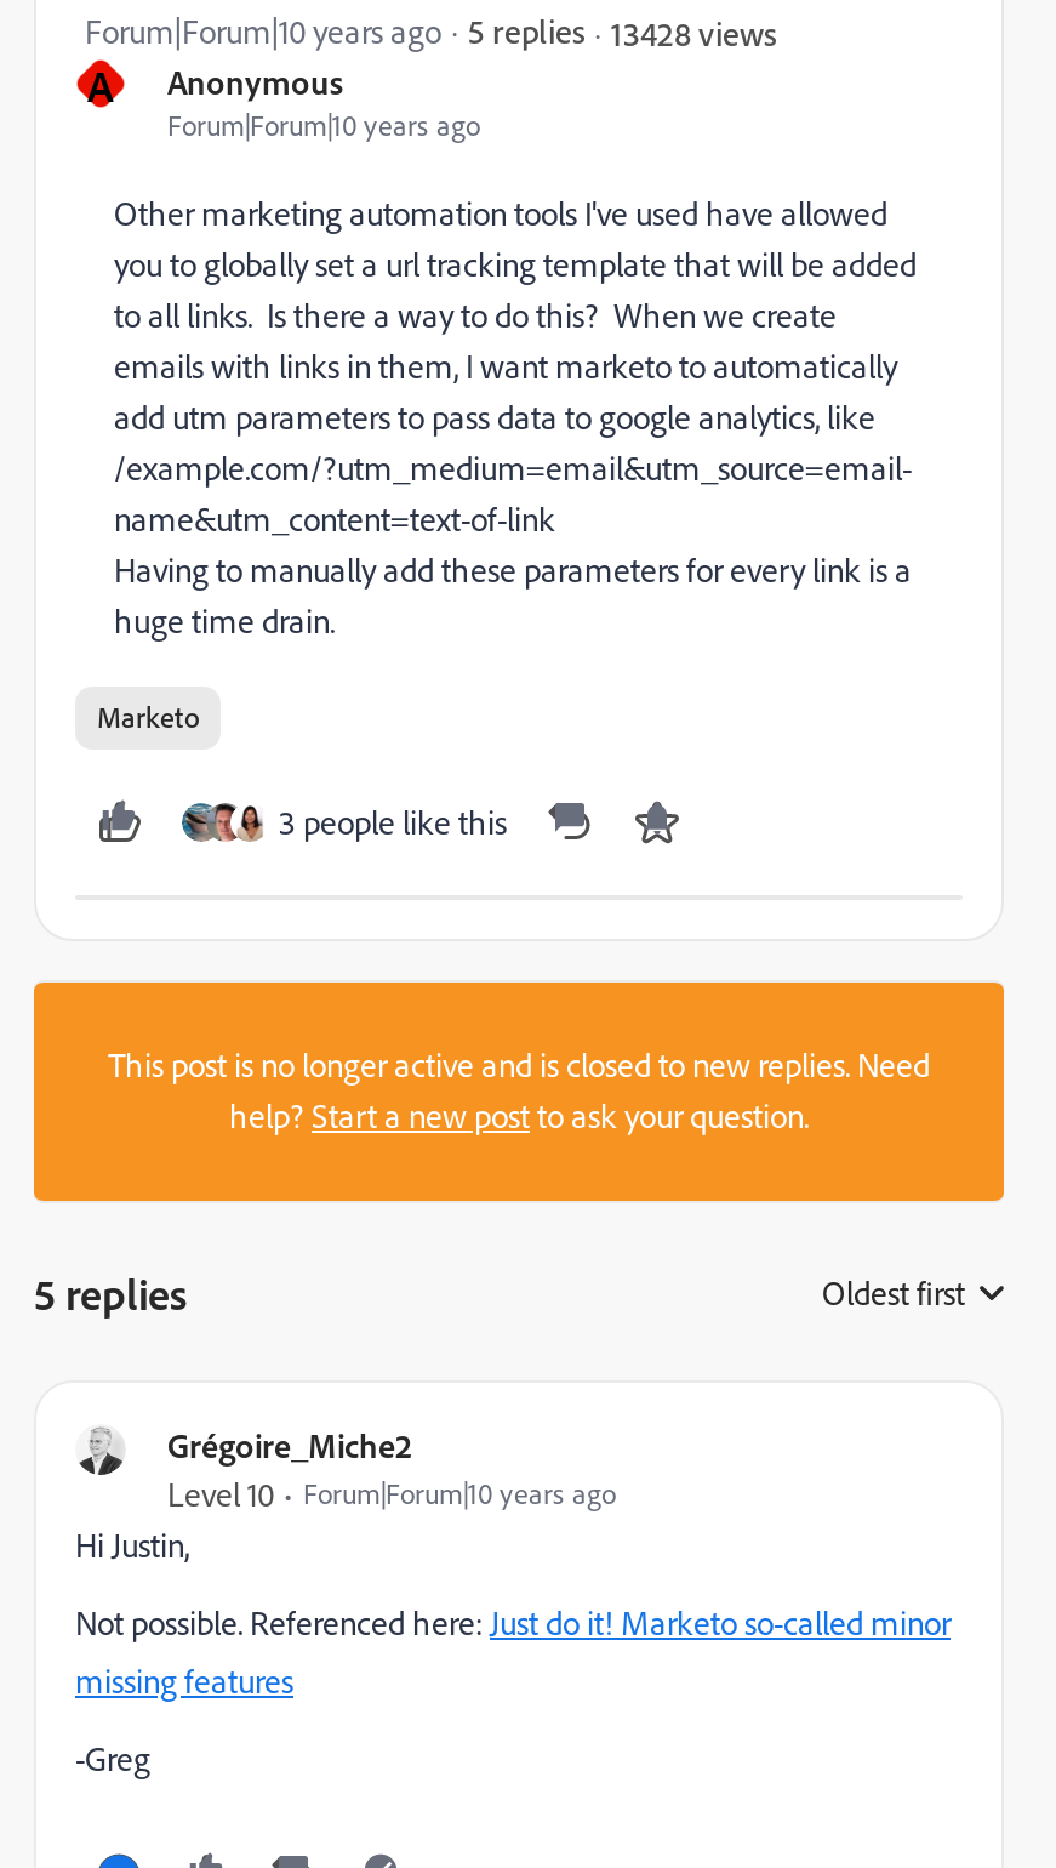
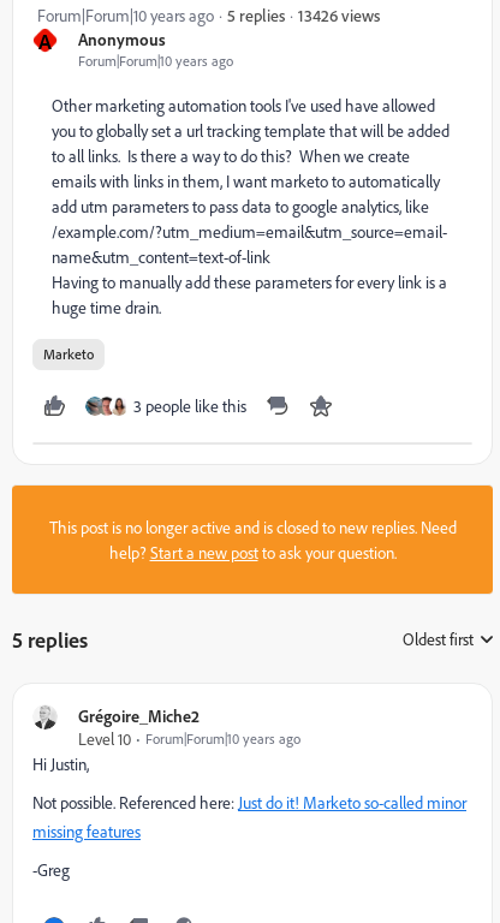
[611,11,776,52] 13428 views -> [298,4,380,25] 13426 views

